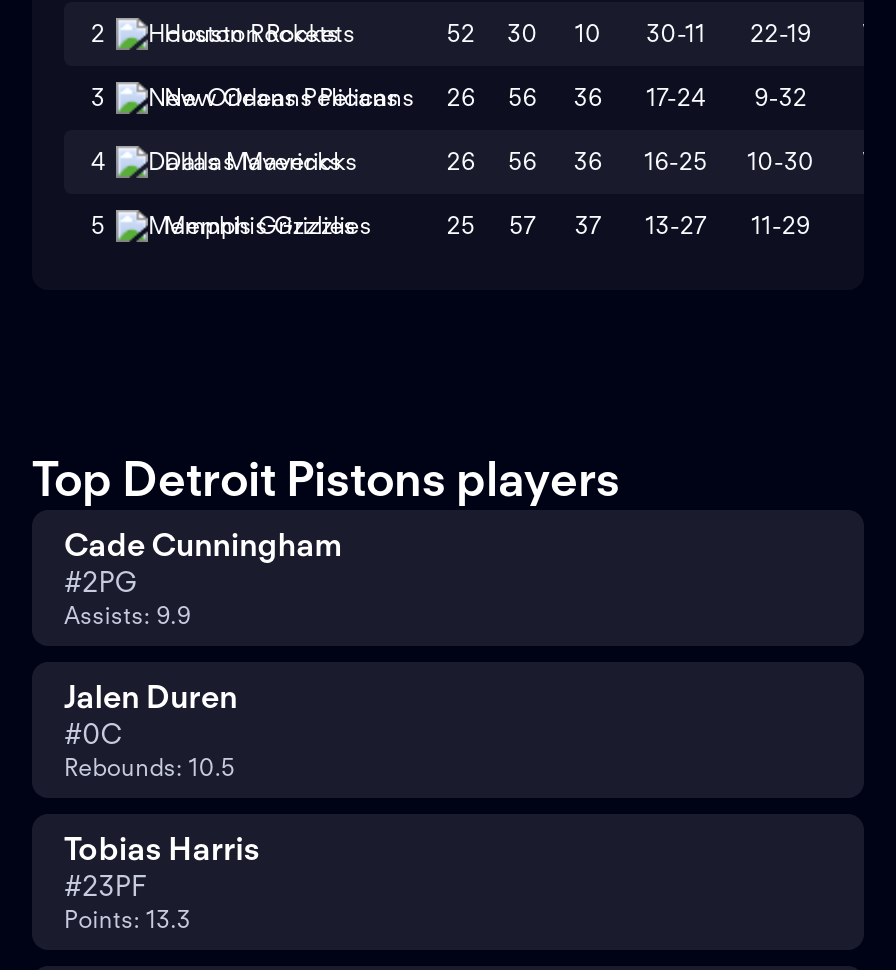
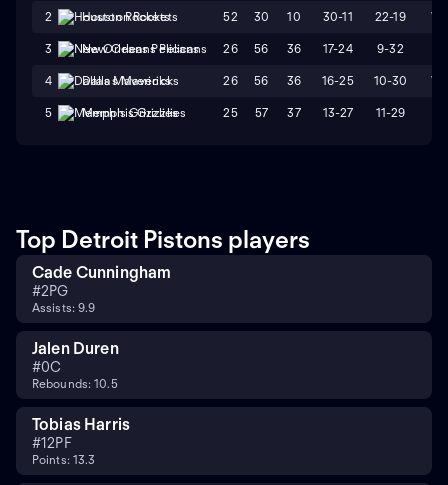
[64,870,147,902] #23PF -> [32,435,72,451] #12PF

